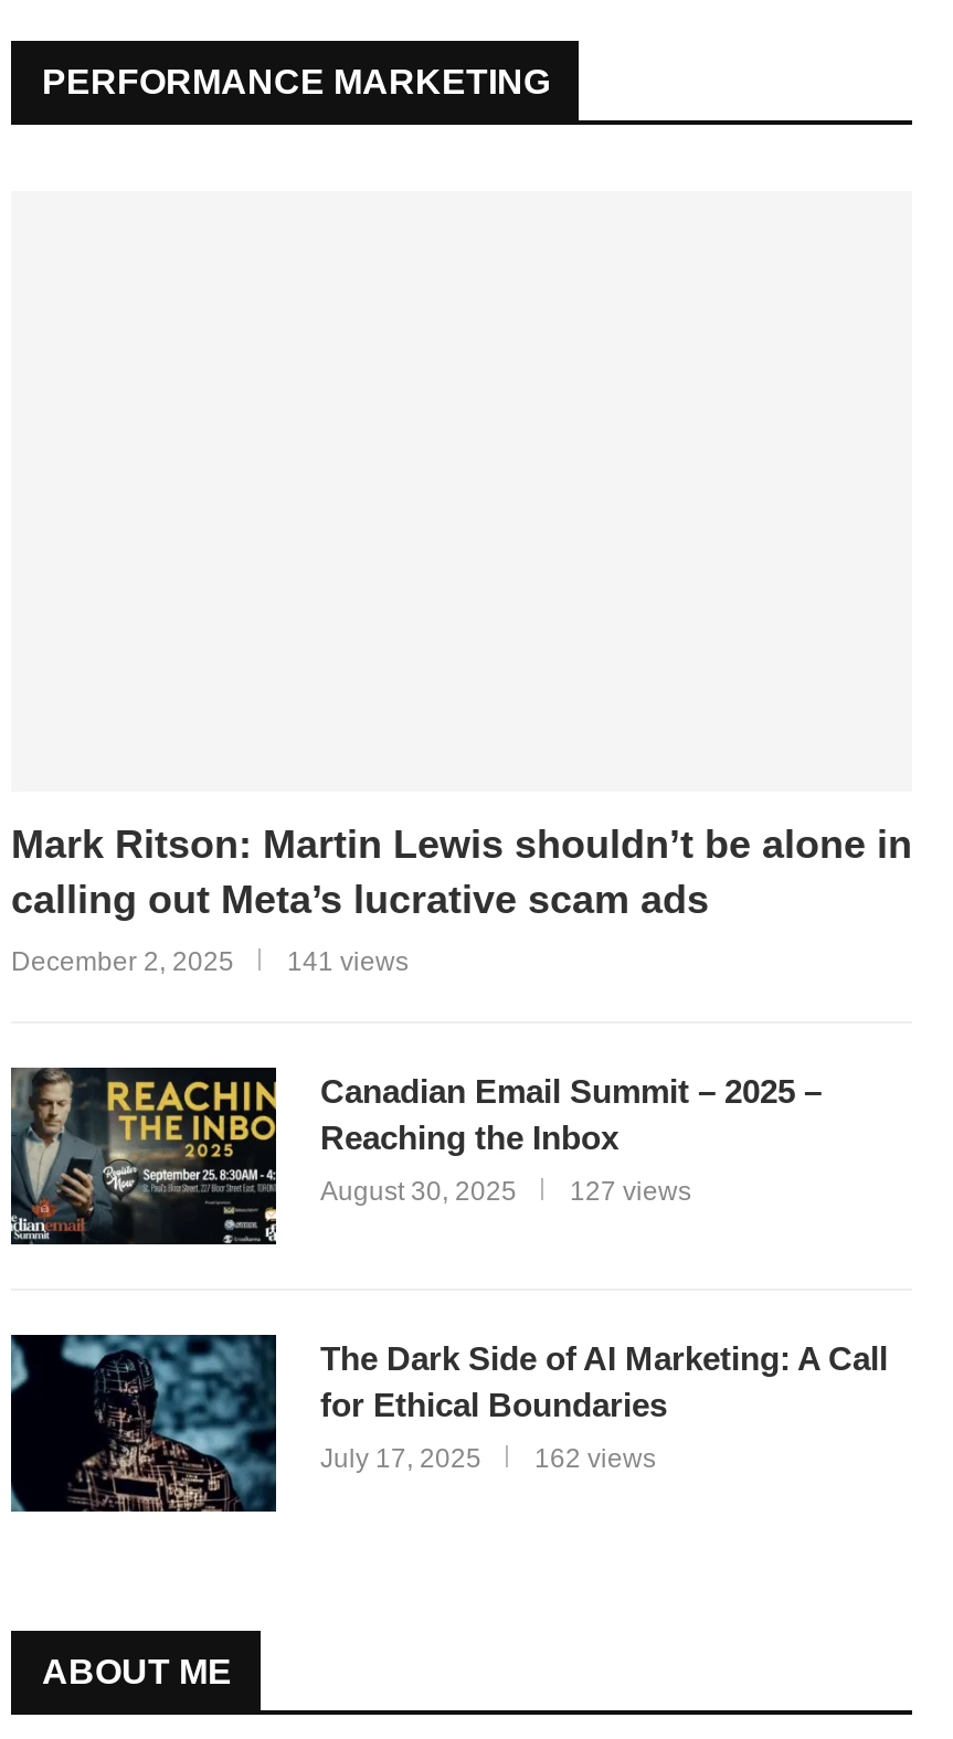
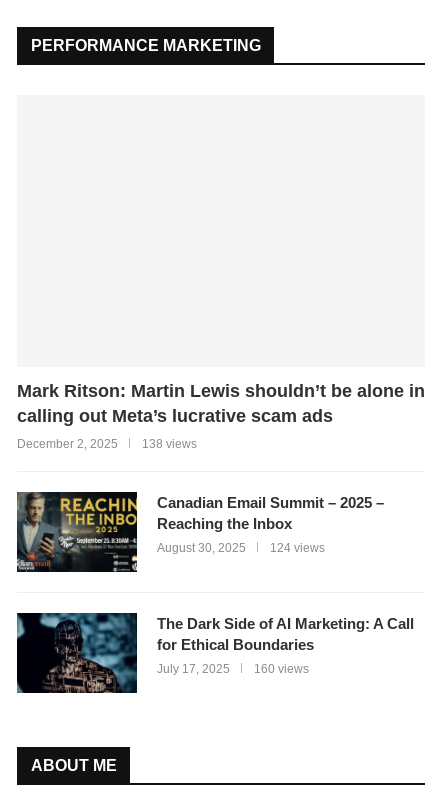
[11,947,409,978] December 2, 2025 141 views -> [17,437,197,451] December 2, 2025 138 views
[320,1176,691,1207] August 30, 2025 127 views -> [157,541,325,555] August 30, 2025 124 views
[320,1444,656,1474] July 17, 2025 162 views -> [157,662,309,676] July 17, 2025 160 views

